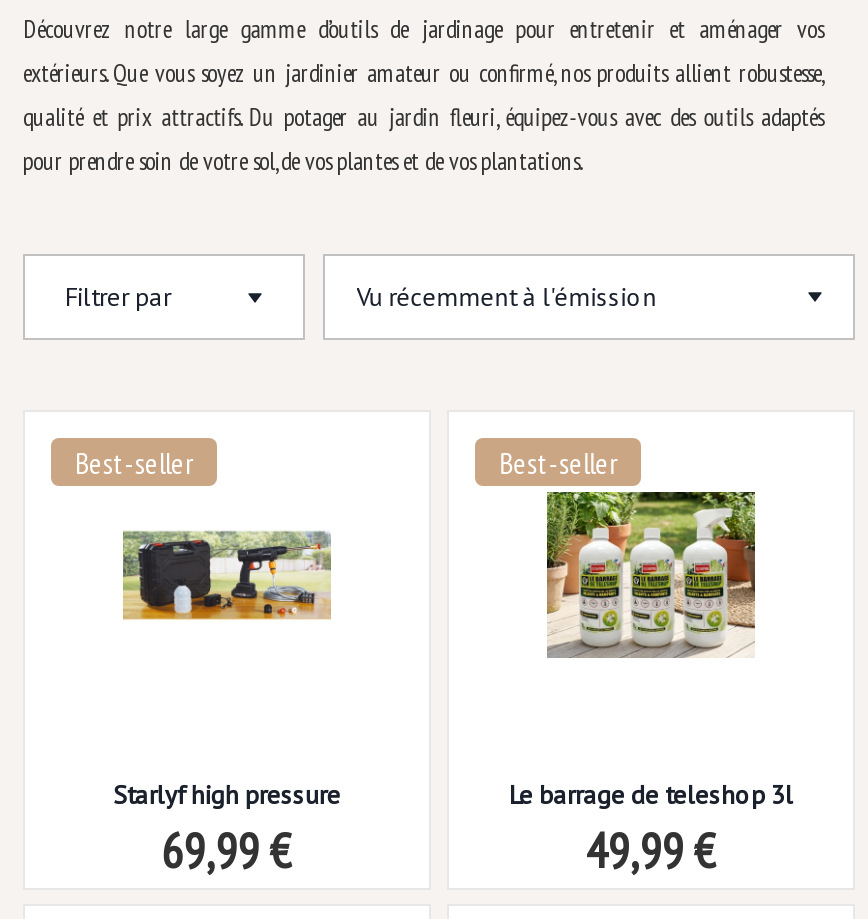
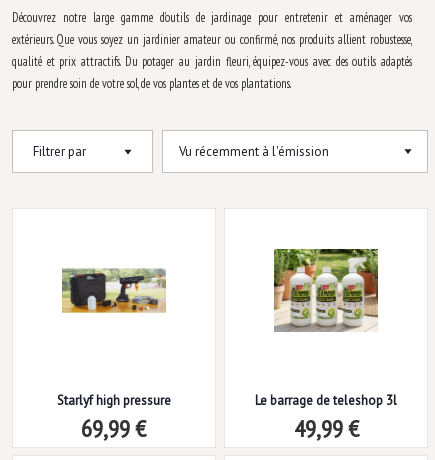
[75,443,193,481] Best-seller -> none
[499,443,617,481] Best-seller -> none

